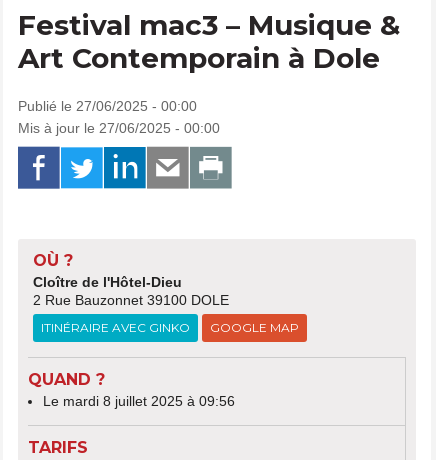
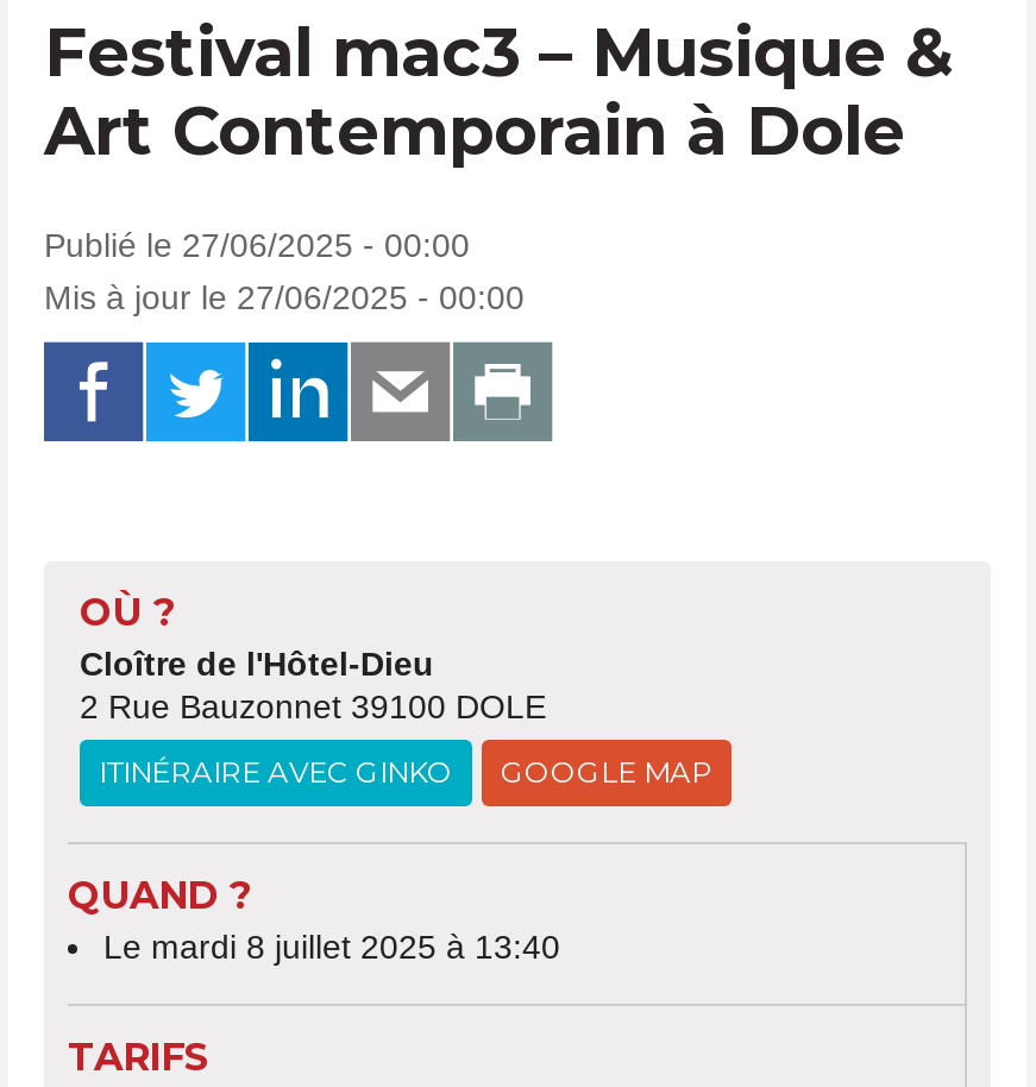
[43,393,235,409] Le mardi 8 juillet 2025 à 09:56 -> [103,928,560,966] Le mardi 8 juillet 2025 à 13:40

